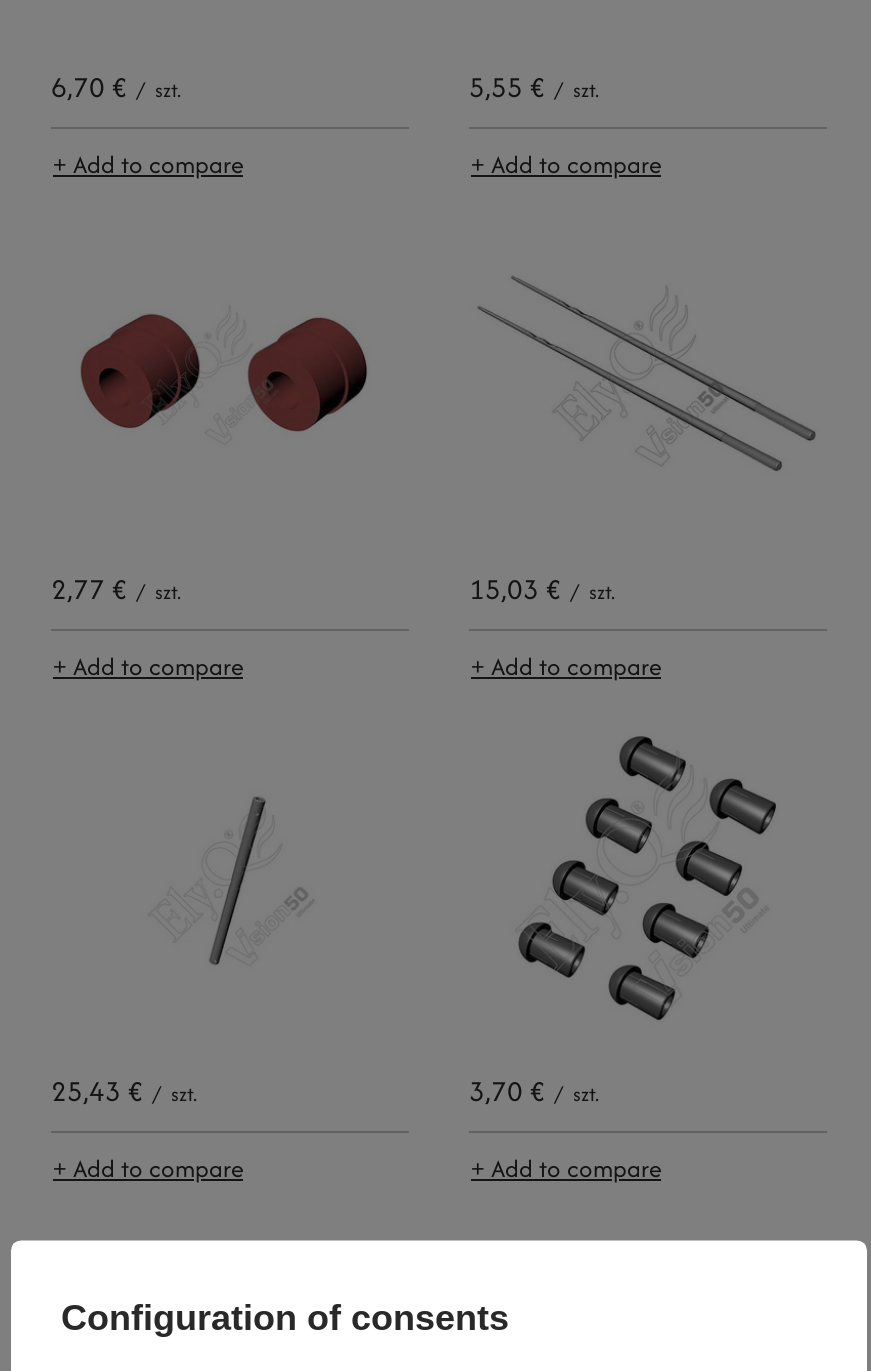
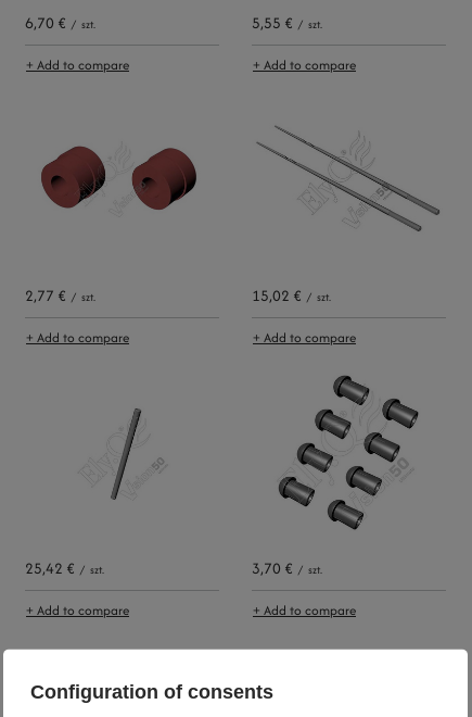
[469,569,615,609] 15,03 € / szt. -> [252,284,331,306] 15,02 € / szt.
[51,1071,197,1111] 25,43 € / szt. -> [25,557,104,579] 25,42 € / szt.

